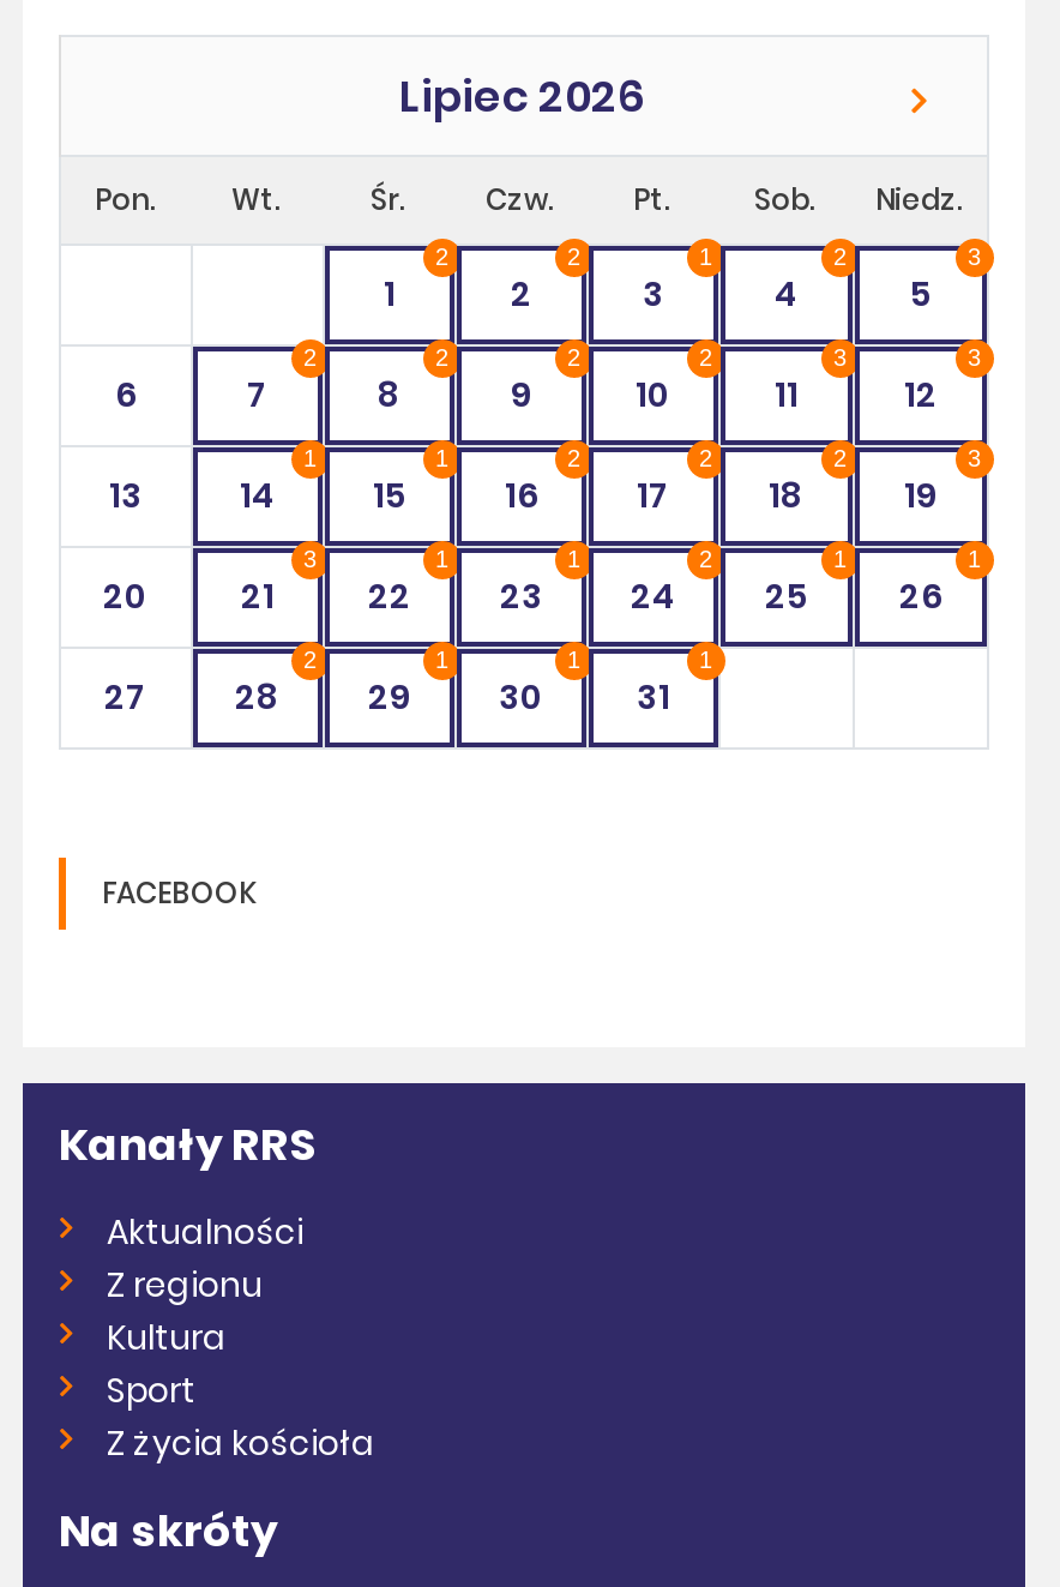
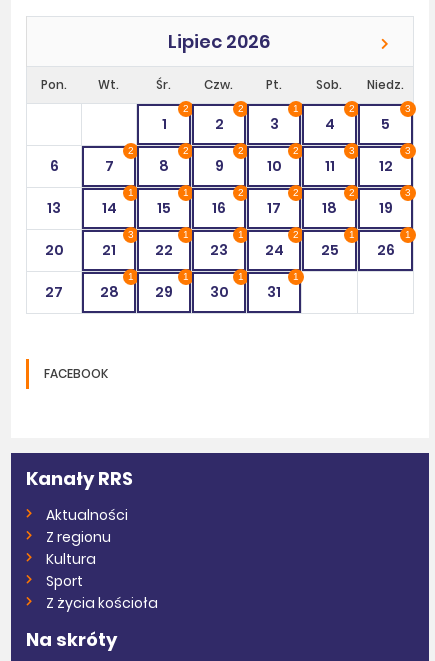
[303,647,318,673] 2 -> [128,271,134,282] 1

